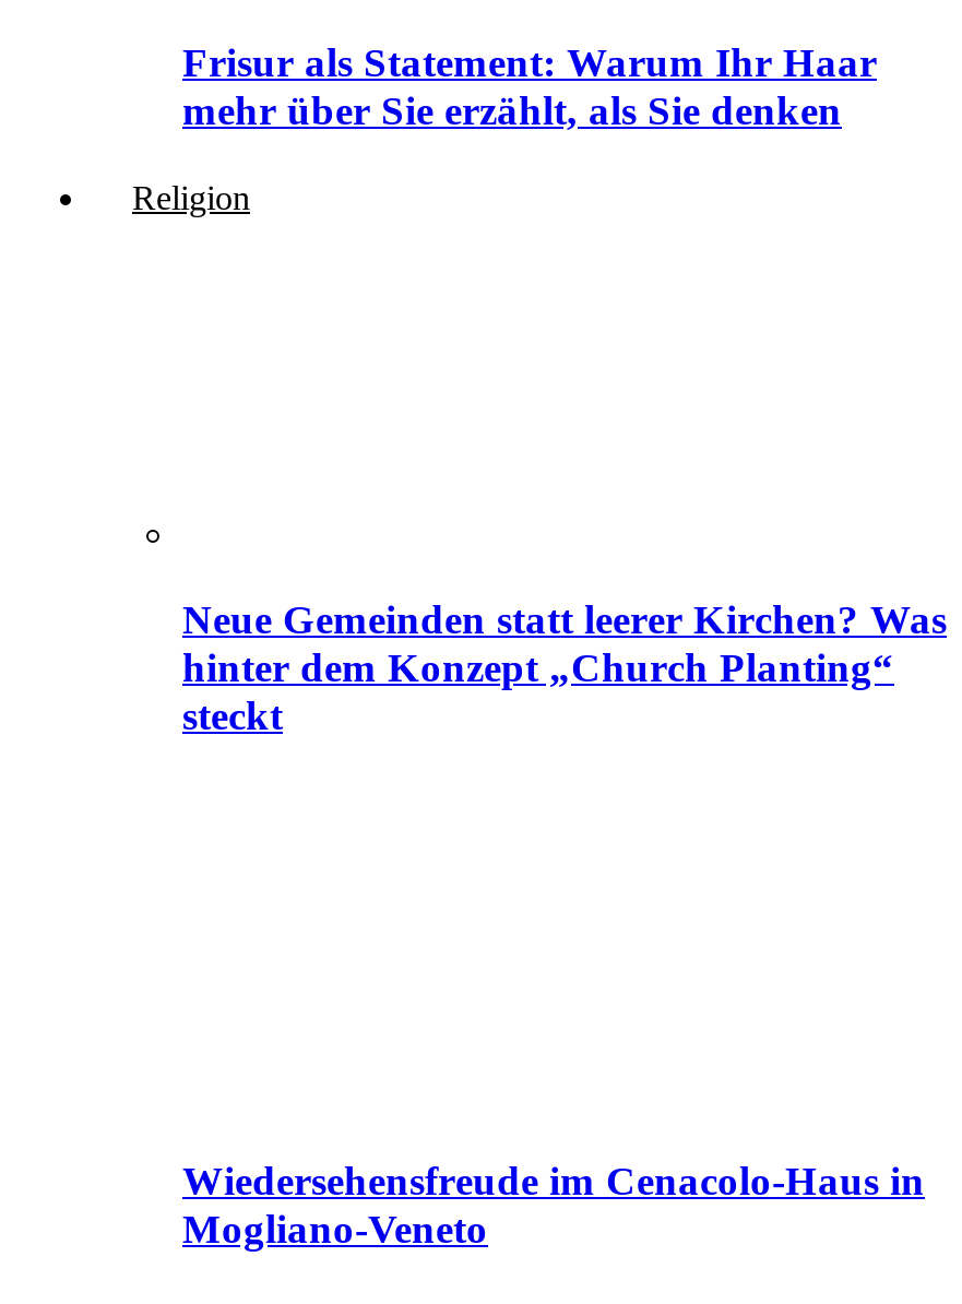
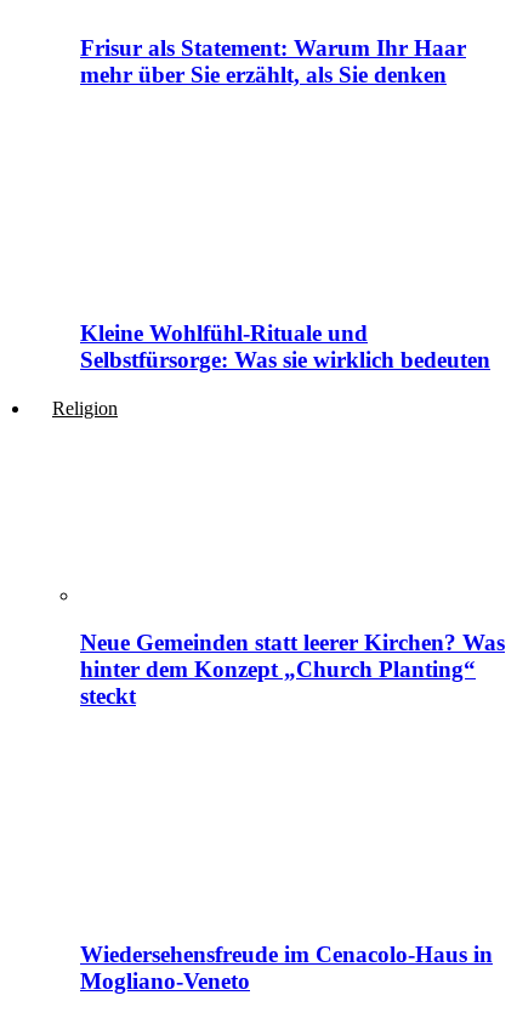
none -> [80,320,490,373] Kleine Wohlfühl-Rituale und | Selbstfürsorge: Was sie wirklich bedeuten

